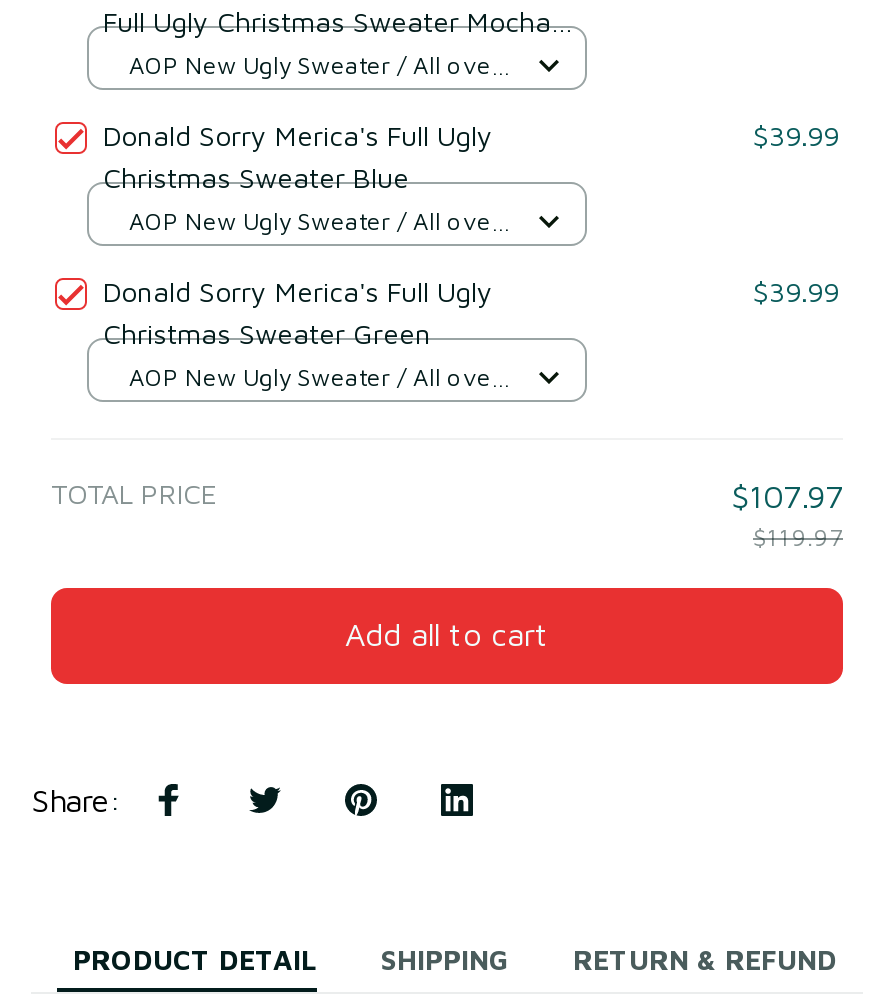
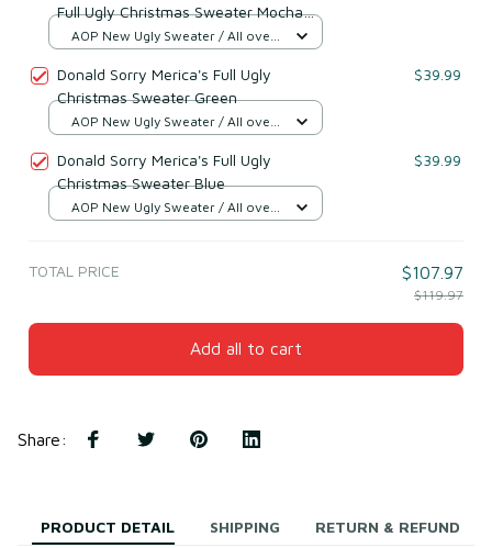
moved [103,160,409,194] -> [57,173,225,192]: Christmas Sweater Blue
moved [103,316,431,350] -> [57,88,237,106]: Christmas Sweater Green

